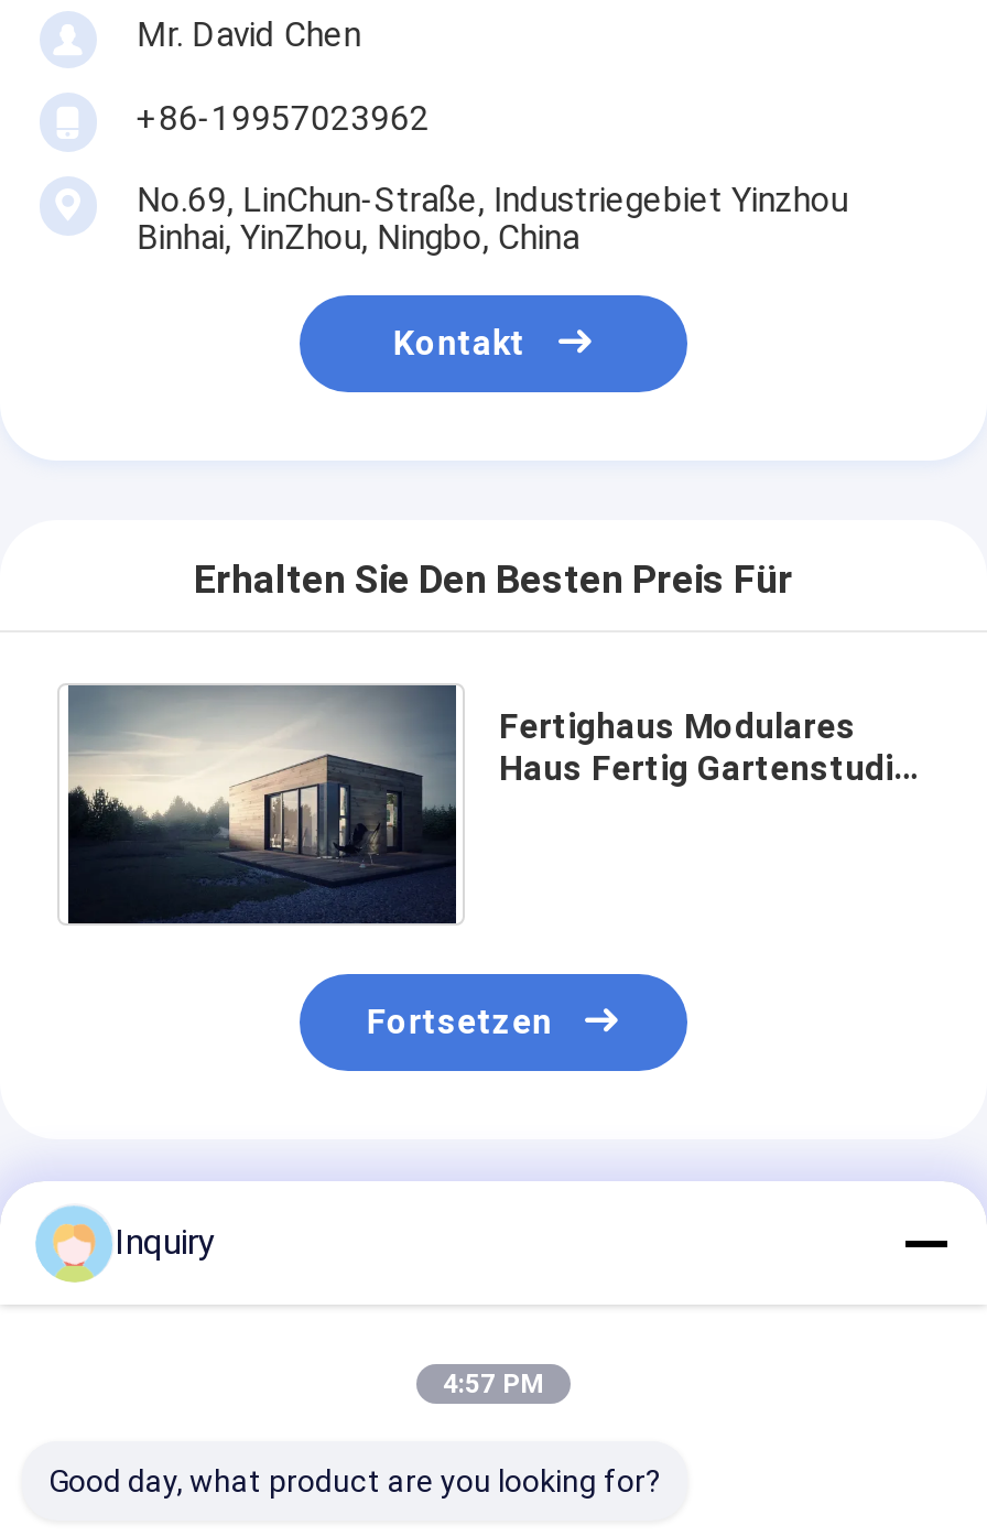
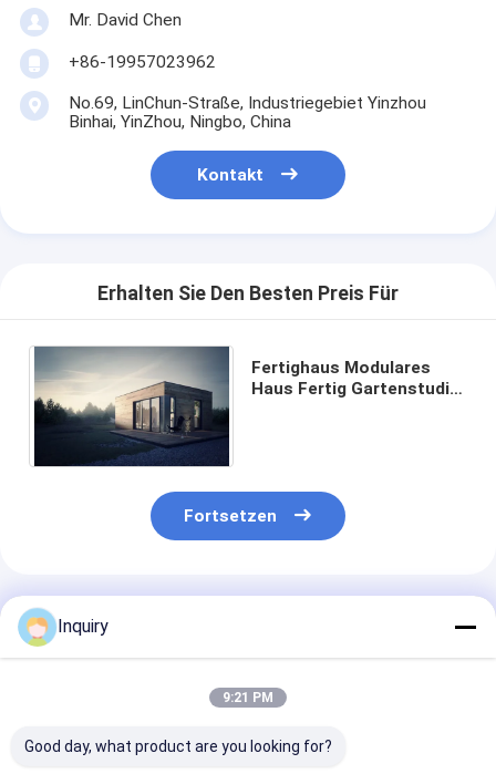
[443,1369,544,1399] 4:57 PM -> [223,690,273,705] 9:21 PM

